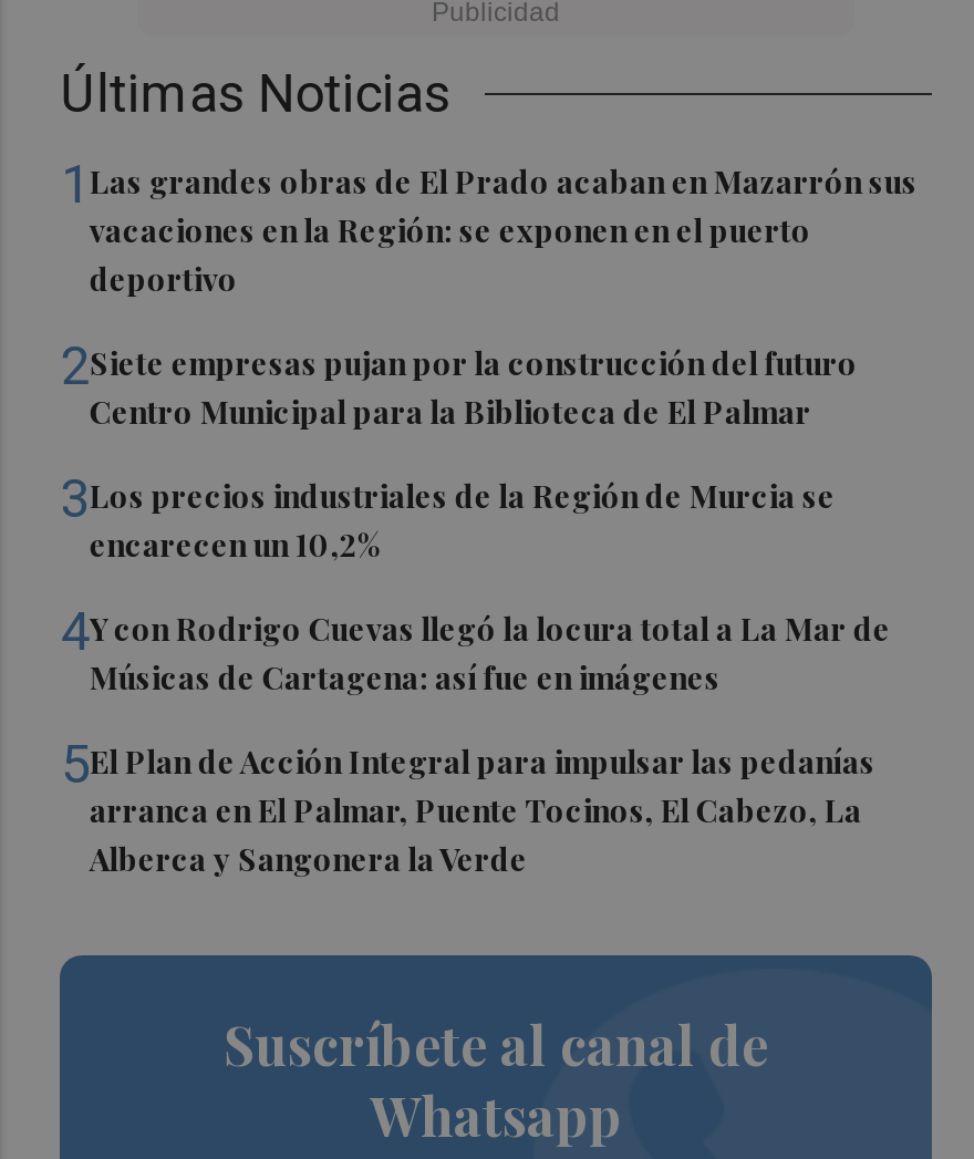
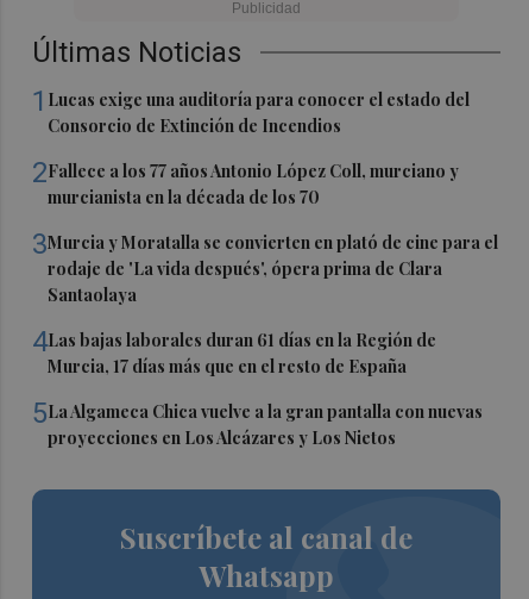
[61,153,917,299] 1 Las grandes obras de El Prado acaban en Mazarrón sus | vacaciones en la Región: se exponen en el puerto | deportivo -> [33,84,470,136] 1 Lucas exige una auditoría para conocer el estado del | Consorcio de Extinción de Incendios
[61,334,858,432] 2Siete empresas pujan por la construcción del futuro | Centro Municipal para la Biblioteca de El Palmar -> [33,155,459,208] 2Fallece a los 77 años Antonio López Coll, murciano y | murcianista en la década de los 70
[61,467,835,565] 3Los precios industriales de la Región de Murcia se | encarecen un 10,2% -> [33,227,499,305] 3Murcia y Moratalla se convierten en plató de cine para el | rodaje de 'La vida después', ópera prima de Clara | Santaolaya
[61,600,891,697] 4Y con Rodrigo Cuevas llegó la locura total a La Mar de | Músicas de Cartagena: así fue en imágenes -> [33,325,437,377] 4Las bajas laborales duran 61 días en la Región de | Murcia, 17 días más que en el resto de España
[61,733,875,879] 5El Plan de Acción Integral para impulsar las pedanías | arranca en El Palmar, Puente Tocinos, El Cabezo, La | Alberca y Sangonera la Verde -> [33,396,483,448] 5La Algameca Chica vuelve a la gran pantalla con nuevas | proyecciones en Los Alcázares y Los Nietos

